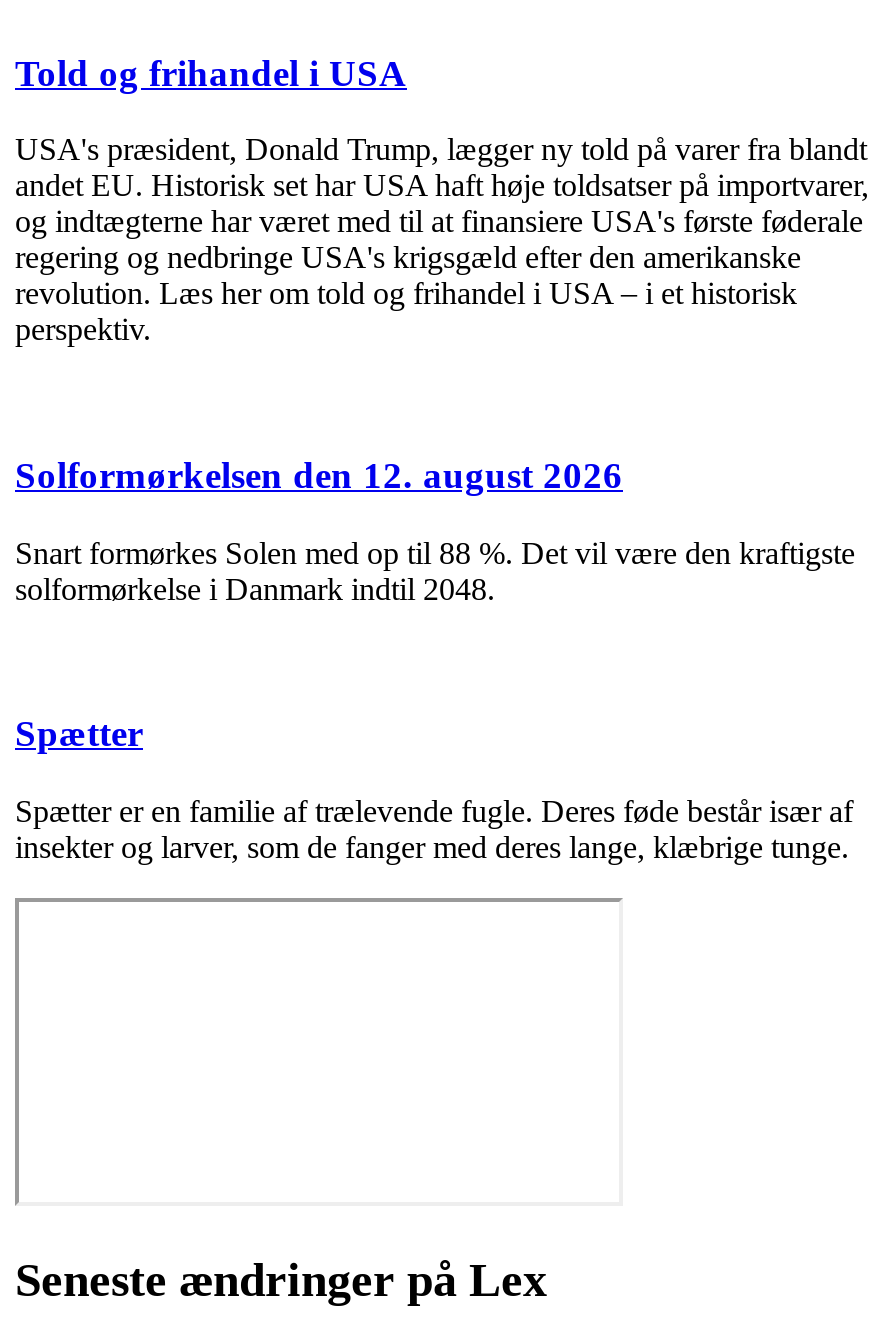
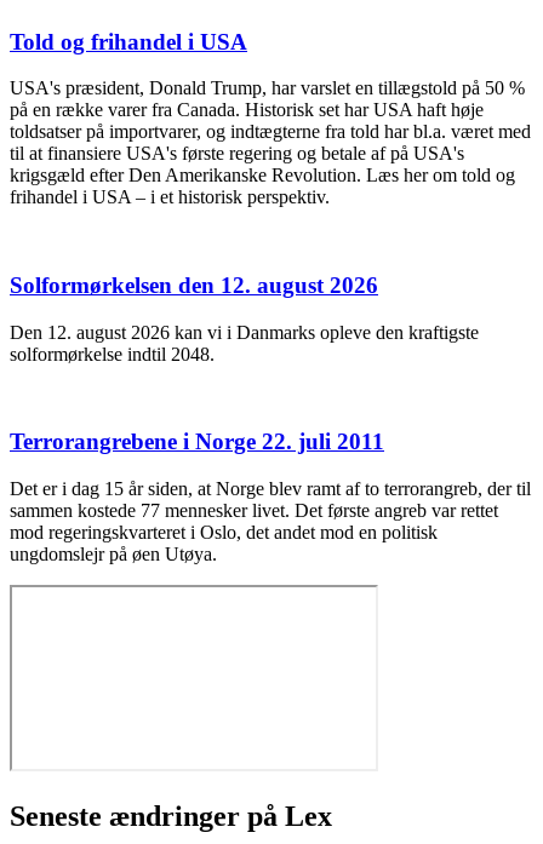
[15,133,869,347] USA's præsident, Donald Trump, lægger ny told på varer fra blandt | andet EU. Historisk set har USA haft høje toldsatser på importvarer, | og indtægterne har været med til at finansiere USA's første føderale | regering og nedbringe USA's krigsgæld efter den amerikanske | revolution. Læs her om told og frihandel i USA – i et historisk | perspektiv. -> [10,78,531,207] USA's præsident, Donald Trump, har varslet en tillægstold på 50 % | på en række varer fra Canada. Historisk set har USA haft høje | toldsatser på importvarer, og indtægterne fra told har bl.a. været med | til at finansiere USA's første regering og betale af på USA's | krigsgæld efter Den Amerikanske Revolution. Læs her om told og | frihandel i USA – i et historisk perspektiv.
[15,535,855,605] Snart formørkes Solen med op til 88 %. Det vil være den kraftigste | solformørkelse i Danmark indtil 2048. -> [10,322,479,364] Den 12. august 2026 kan vi i Danmarks opleve den kraftigste | solformørkelse indtil 2048.
[15,713,143,755] Spætter -> [10,429,384,455] Terrorangrebene i Norge 22. juli 2011
[15,794,853,864] Spætter er en familie af trælevende fugle. Deres føde består især af | insekter og larver, som de fanger med deres lange, klæbrige tunge. -> [10,479,531,565] Det er i dag 15 år siden, at Norge blev ramt af to terrorangreb, der til | sammen kostede 77 mennesker livet. Det første angreb var rettet | mod regeringskvarteret i Oslo, det andet mod en politisk | ungdomslejr på øen Utøya.

